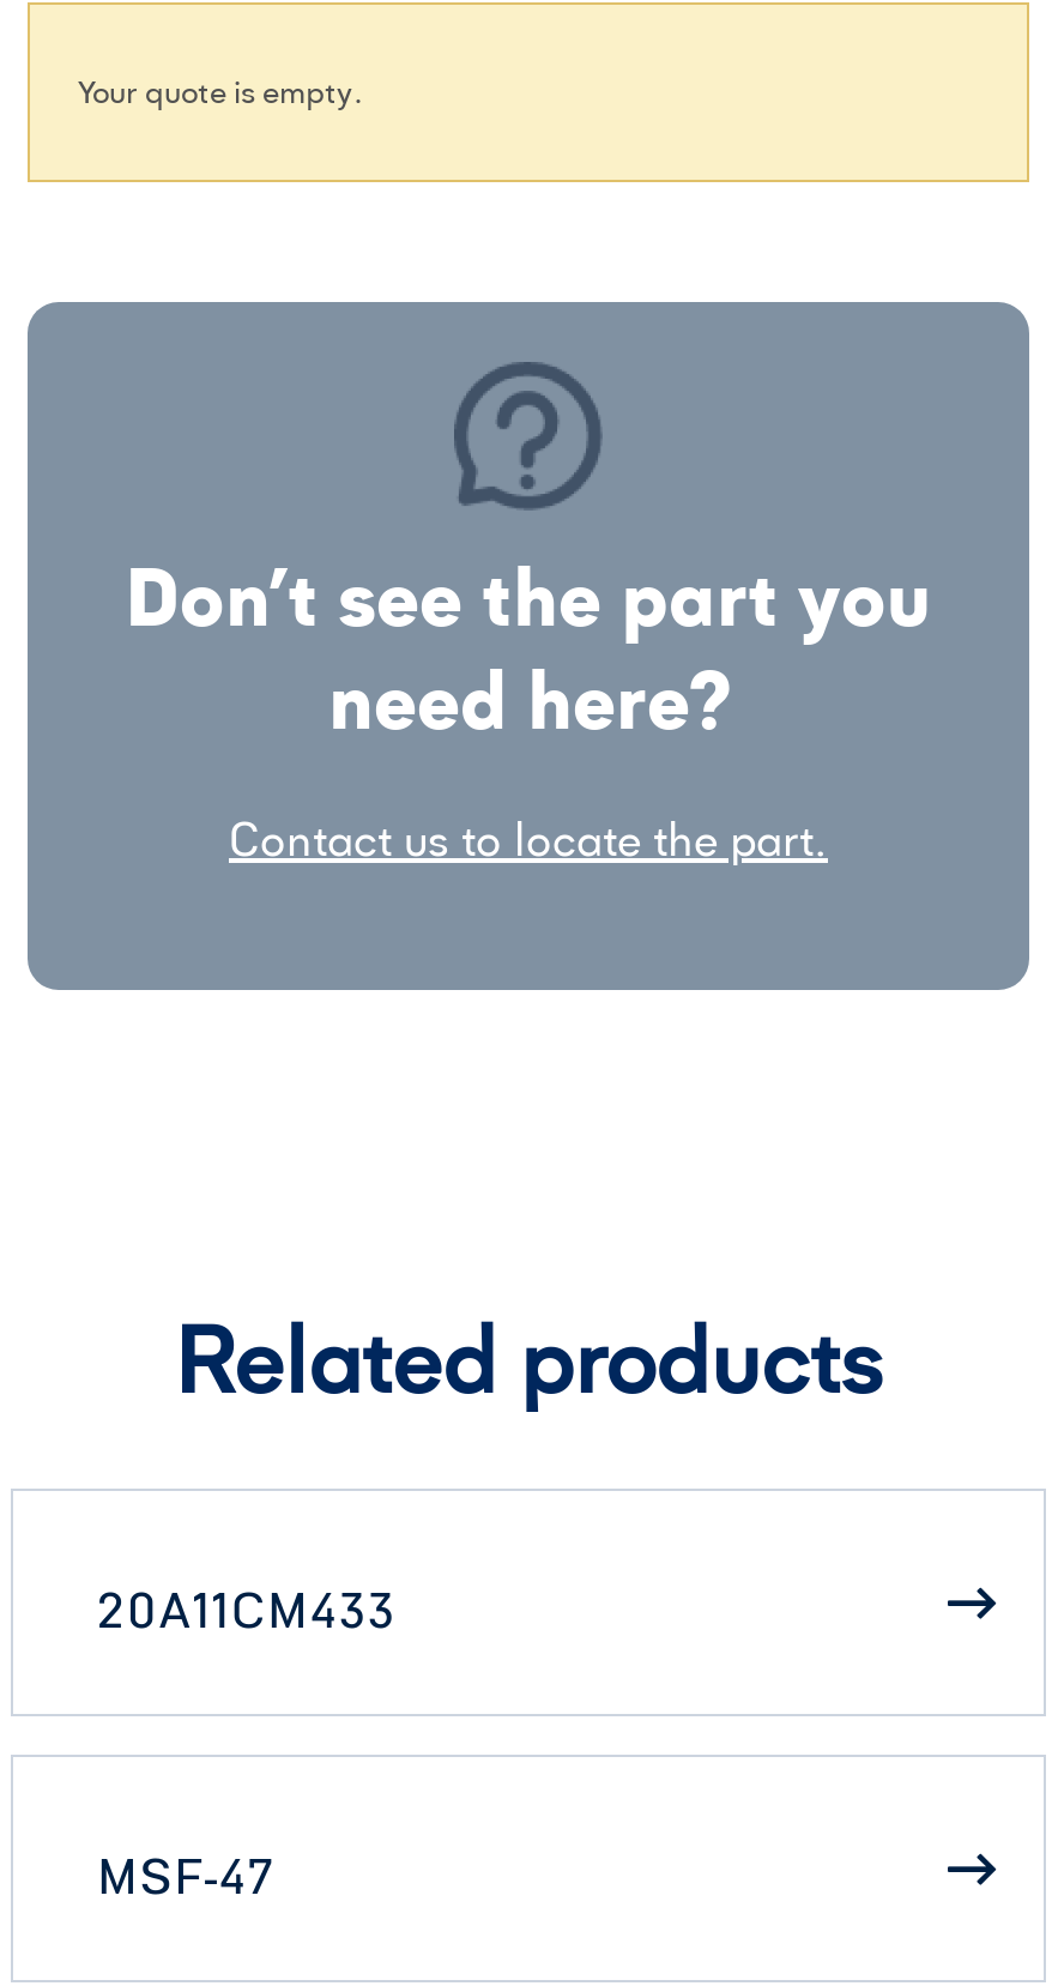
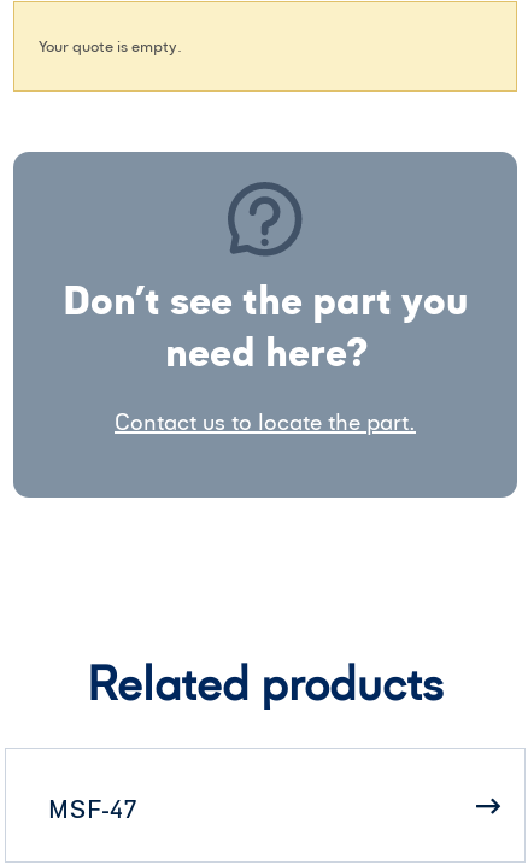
[97,1578,397,1640] 20A11CM433 -> none

